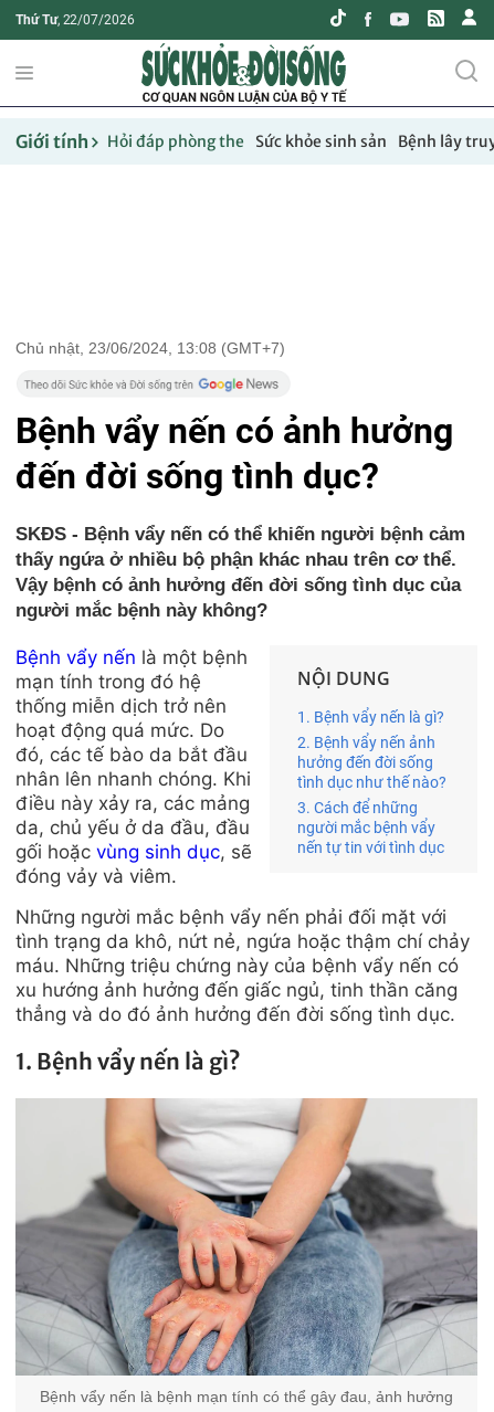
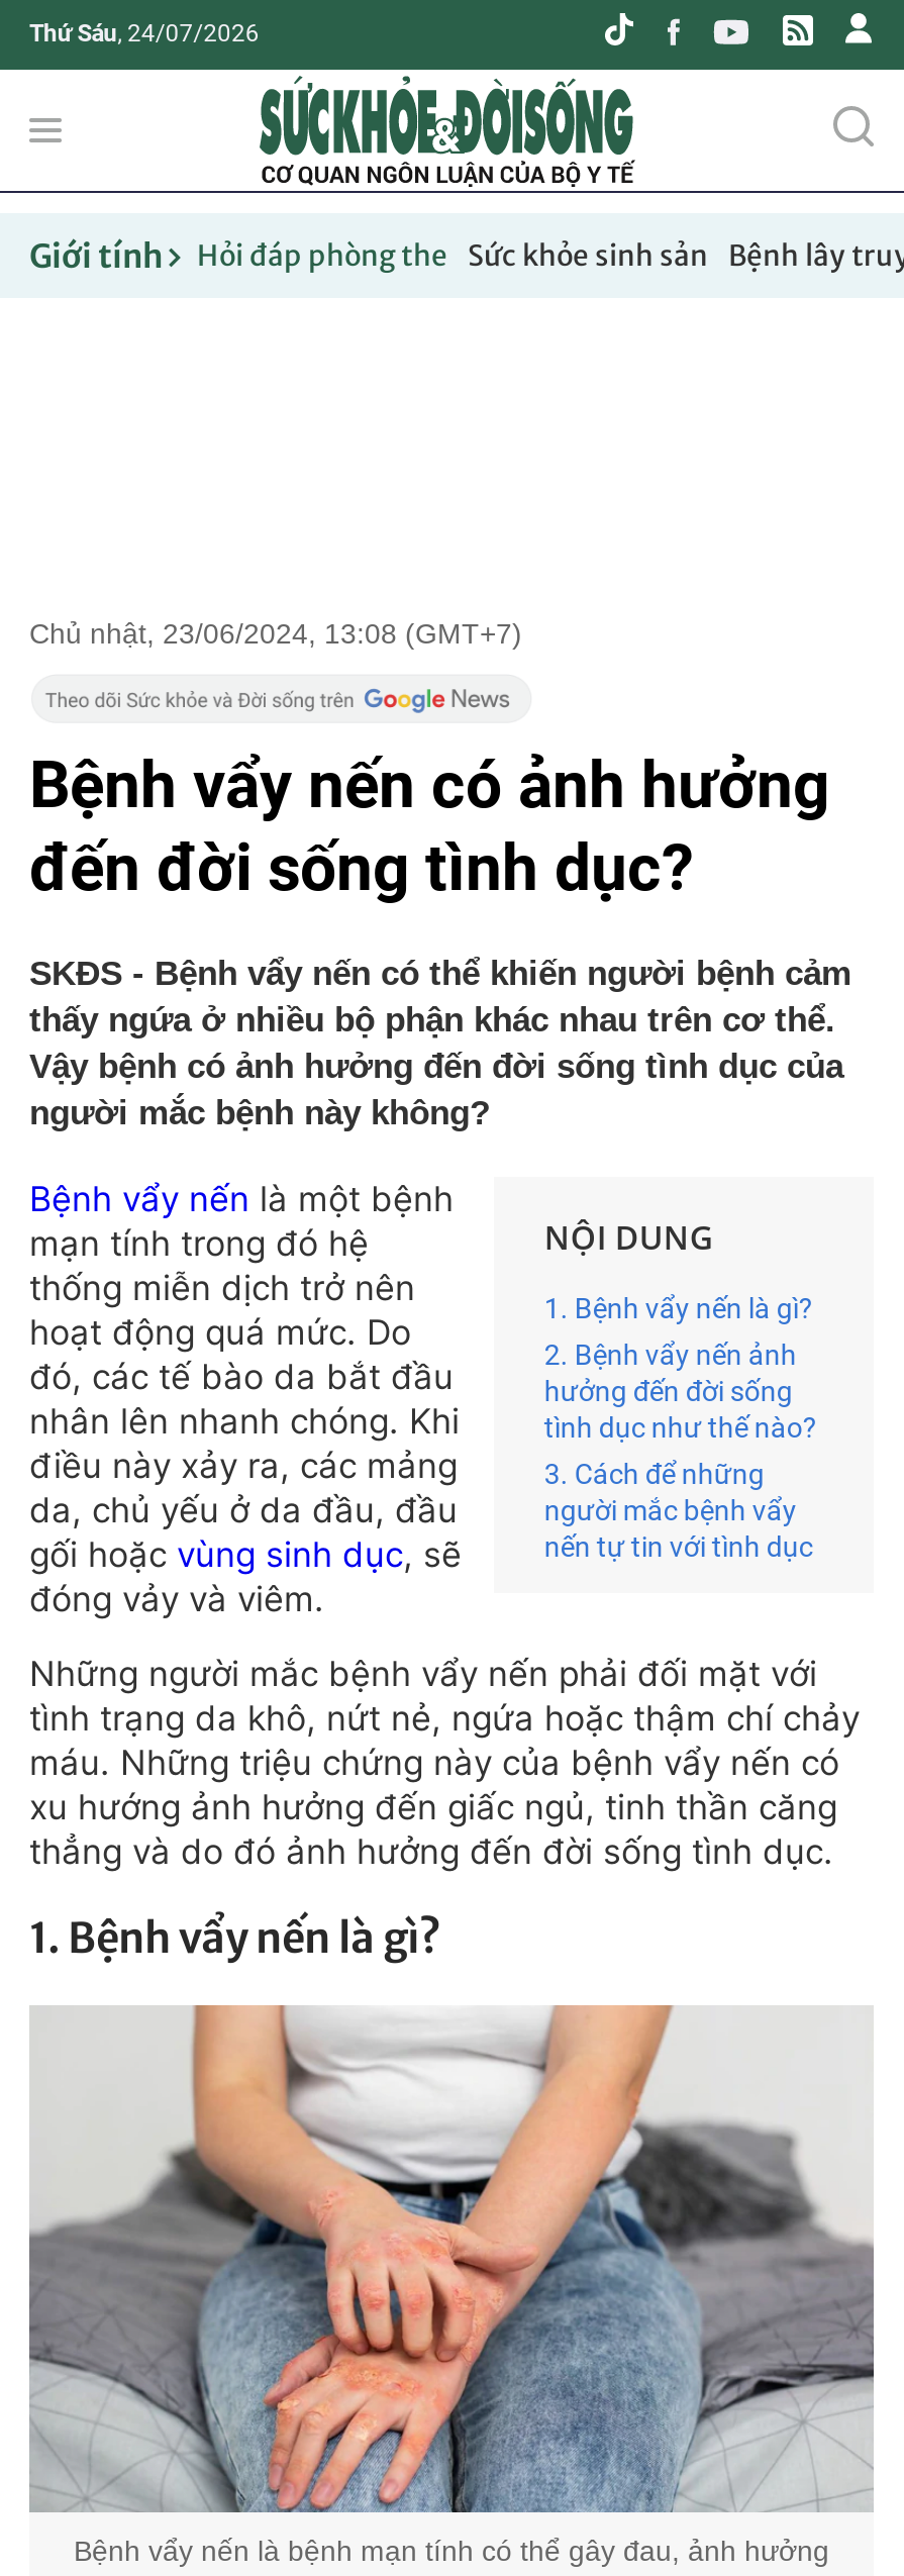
[15,12,135,28] Thứ Tư, 22/07/2026 -> [29,19,259,47] Thứ Sáu, 24/07/2026

